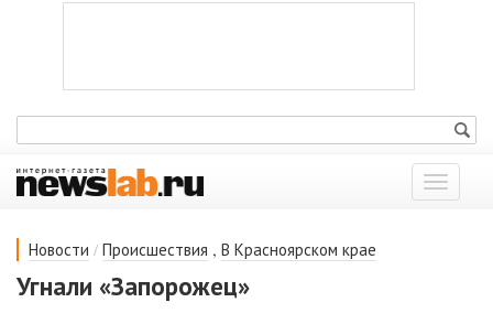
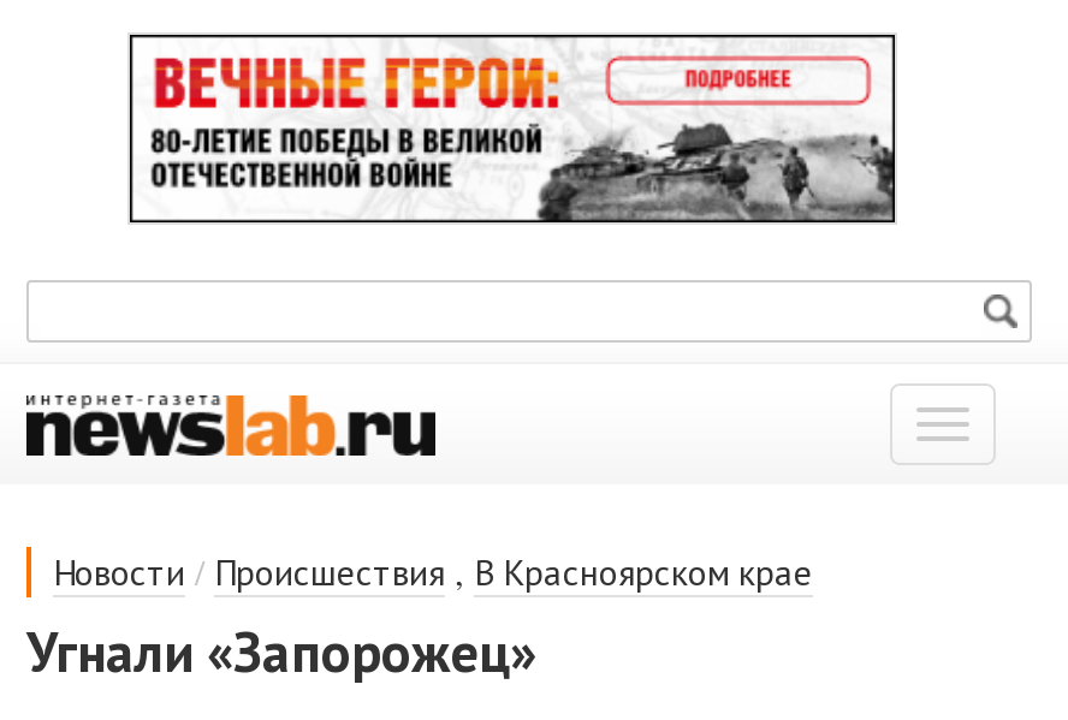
none -> [127,32,897,225] [image]

